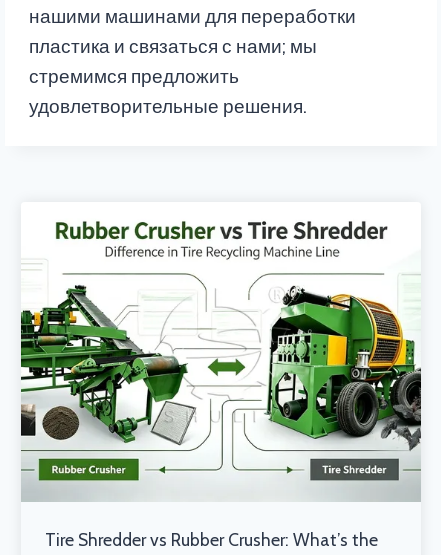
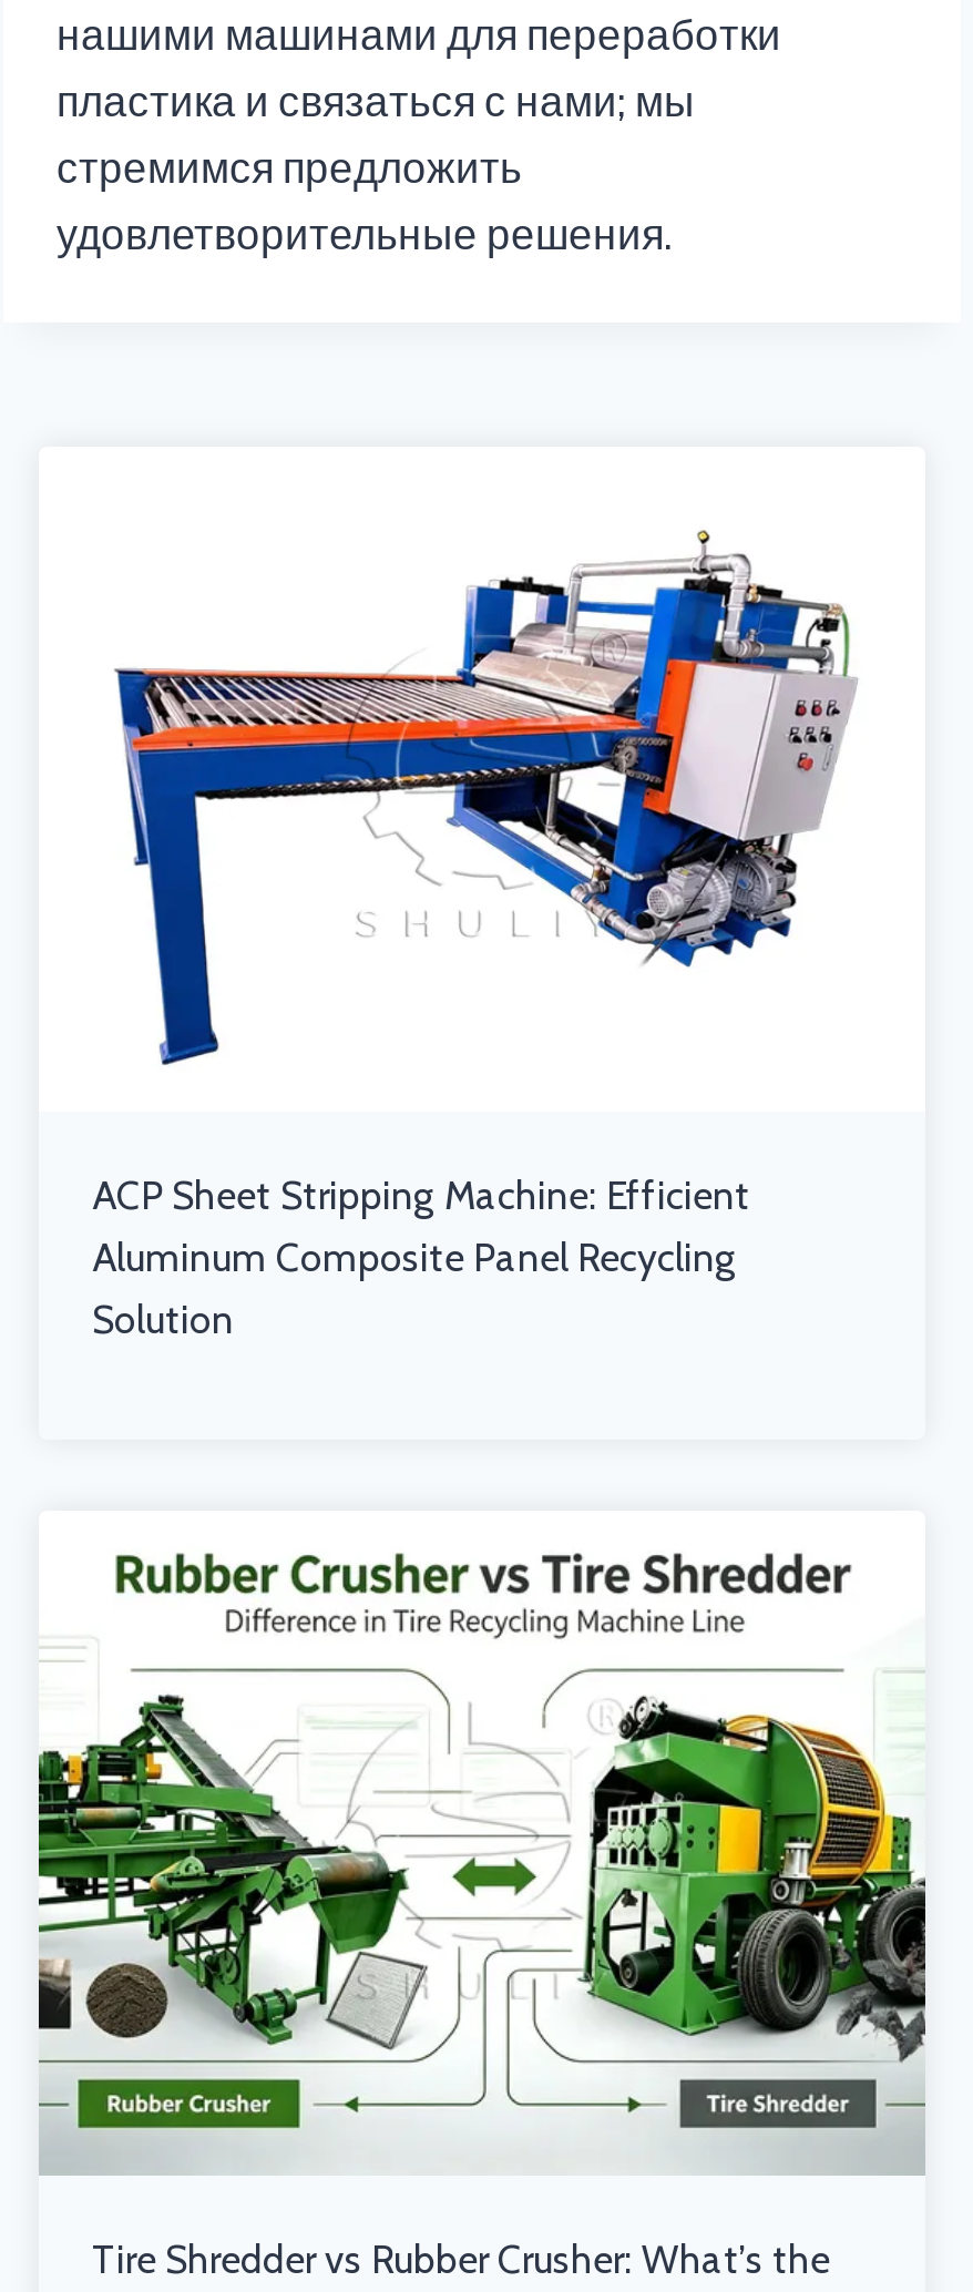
none -> [92,1171,750,1342] ACP Sheet Stripping Machine: Efficient | Aluminum Composite Panel Recycling | Solution
none -> [114,531,857,1065] [image]

